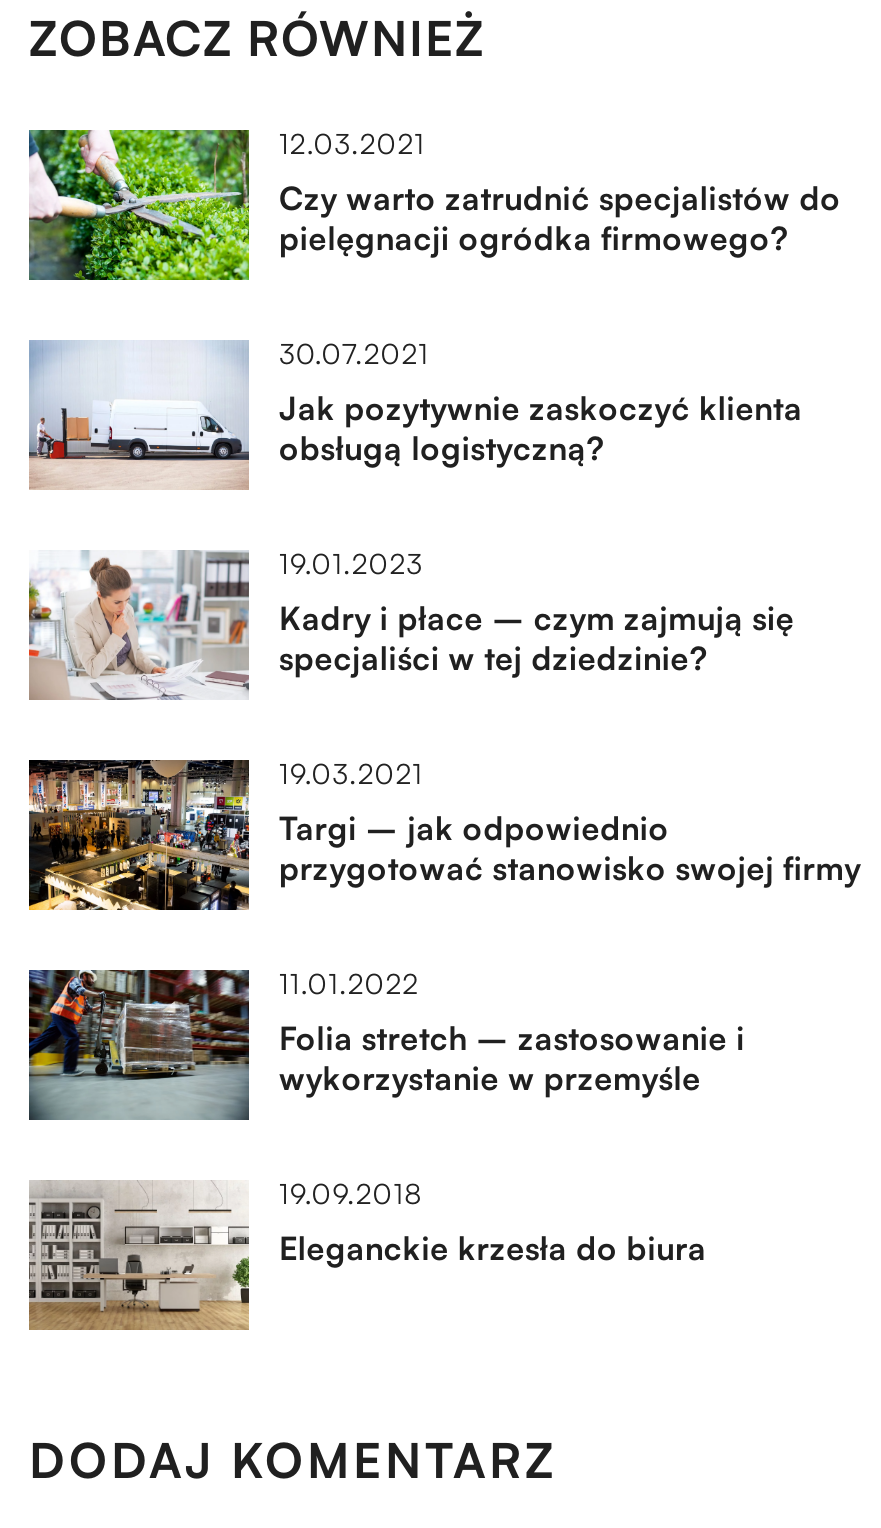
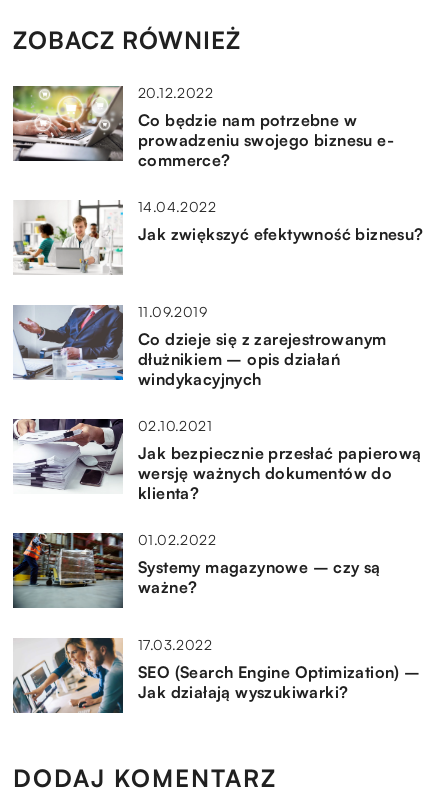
[29,127,841,283] [image] | 12.03.2021 | Czy warto zatrudnić specjalistów do | pielęgnacji ogródka firmowego? -> [12,84,394,170] [image] | 20.12.2022 | Co będzie nam potrzebne w | prowadzeniu swojego biznesu e- | commerce?
[29,337,803,491] [image] | 30.07.2021 | Jak pozytywnie zaskoczyć klienta | obsługą logistyczną? -> [14,198,424,275] [image] | 14.04.2022 | Jak zwiększyć efektywność biznesu?
[27,547,795,703] [image] | 19.01.2023 | Kadry i płace – czym zajmują się | specjaliści w tej dziedzinie? -> [13,303,386,389] [image] | 11.09.2019 | Co dzieje się z zarejestrowanym | dłużnikiem – opis działań | windykacyjnych
[27,757,861,913] [image] | 19.03.2021 | Targi – jak odpowiednio | przygotować stanowisko swojej firmy -> [12,417,422,503] [image] | 02.10.2021 | Jak bezpiecznie przesłać papierową | wersję ważnych dokumentów do | klienta?
[279,967,745,1099] 11.01.2022 | Folia stretch – zastosowanie i | wykorzystanie w przemyśle -> [138,531,381,597] 01.02.2022 | Systemy magazynowe – czy są | ważne?
[27,1177,707,1331] [image] | 19.09.2018 | Eleganckie krzesła do biura -> [13,636,421,714] [image] | 17.03.2022 | SEO (Search Engine Optimization) – | Jak działają wyszukiwarki?

